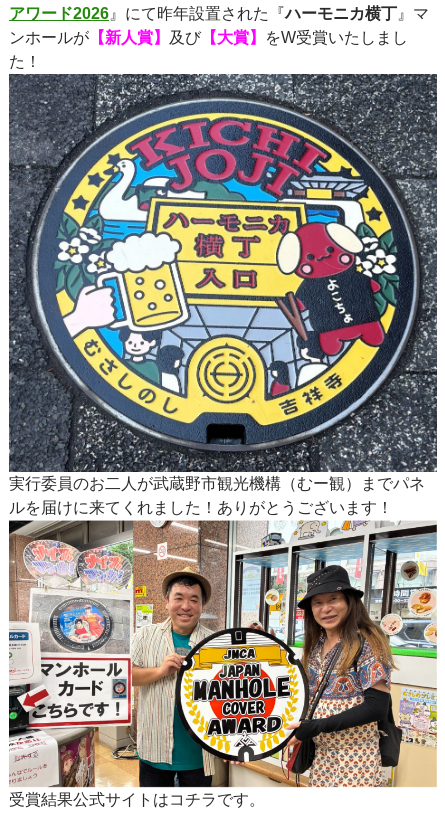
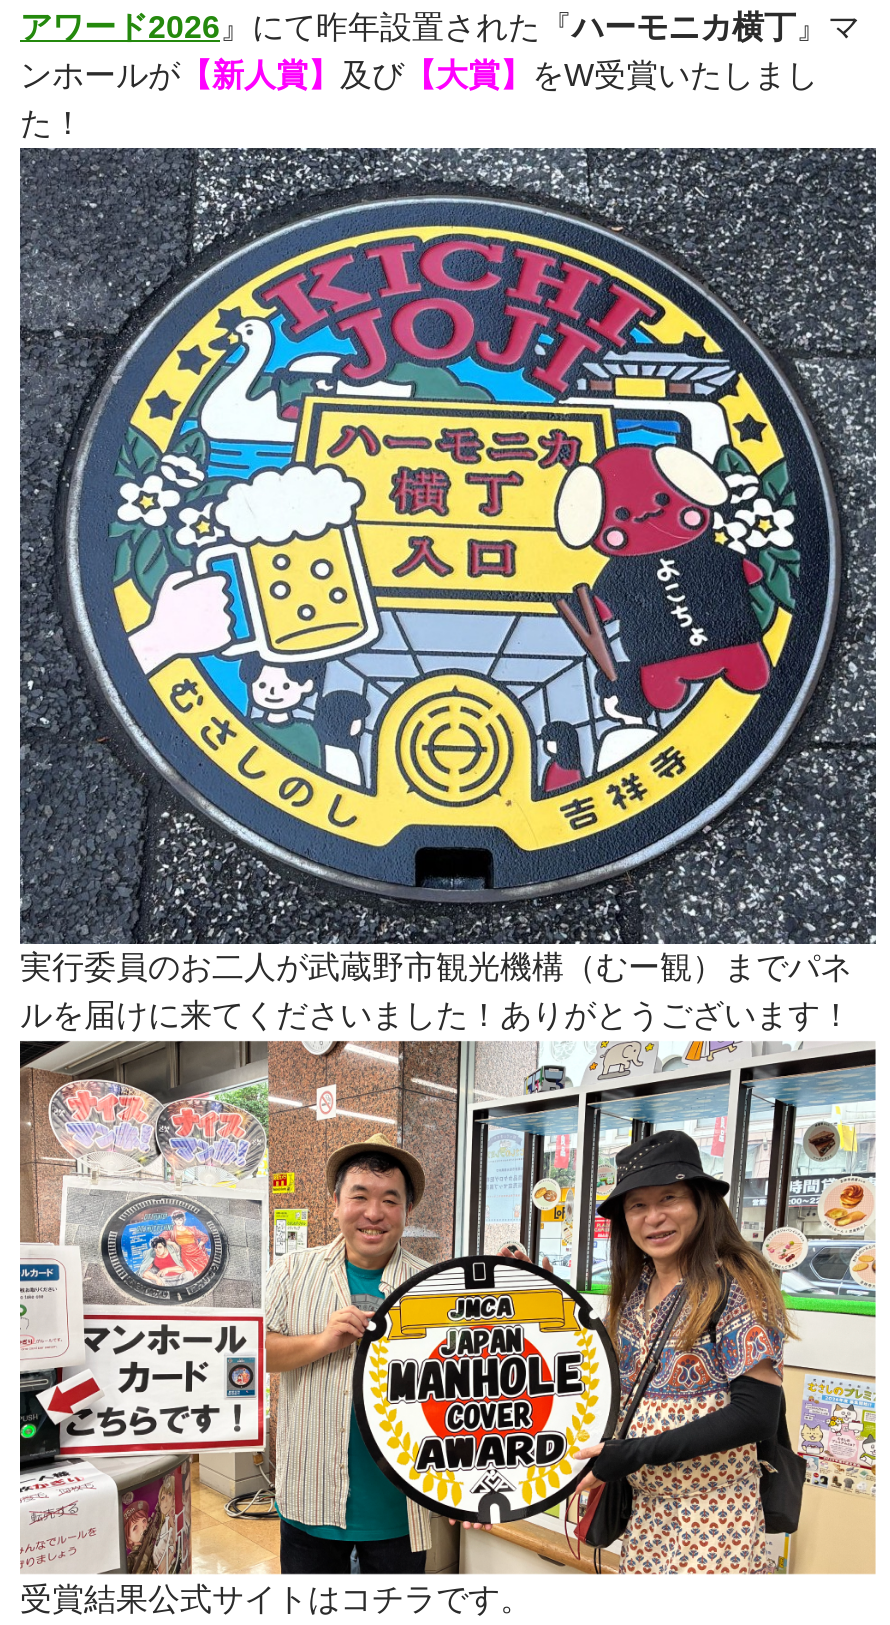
[9,499,393,516] ルを届けに来てくれました！ありがとうございます！ -> [20,998,852,1032] ルを届けに来てくださいました！ありがとうございます！

